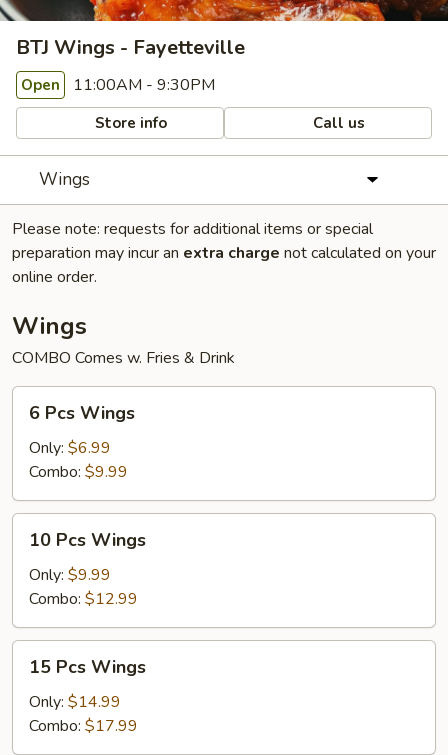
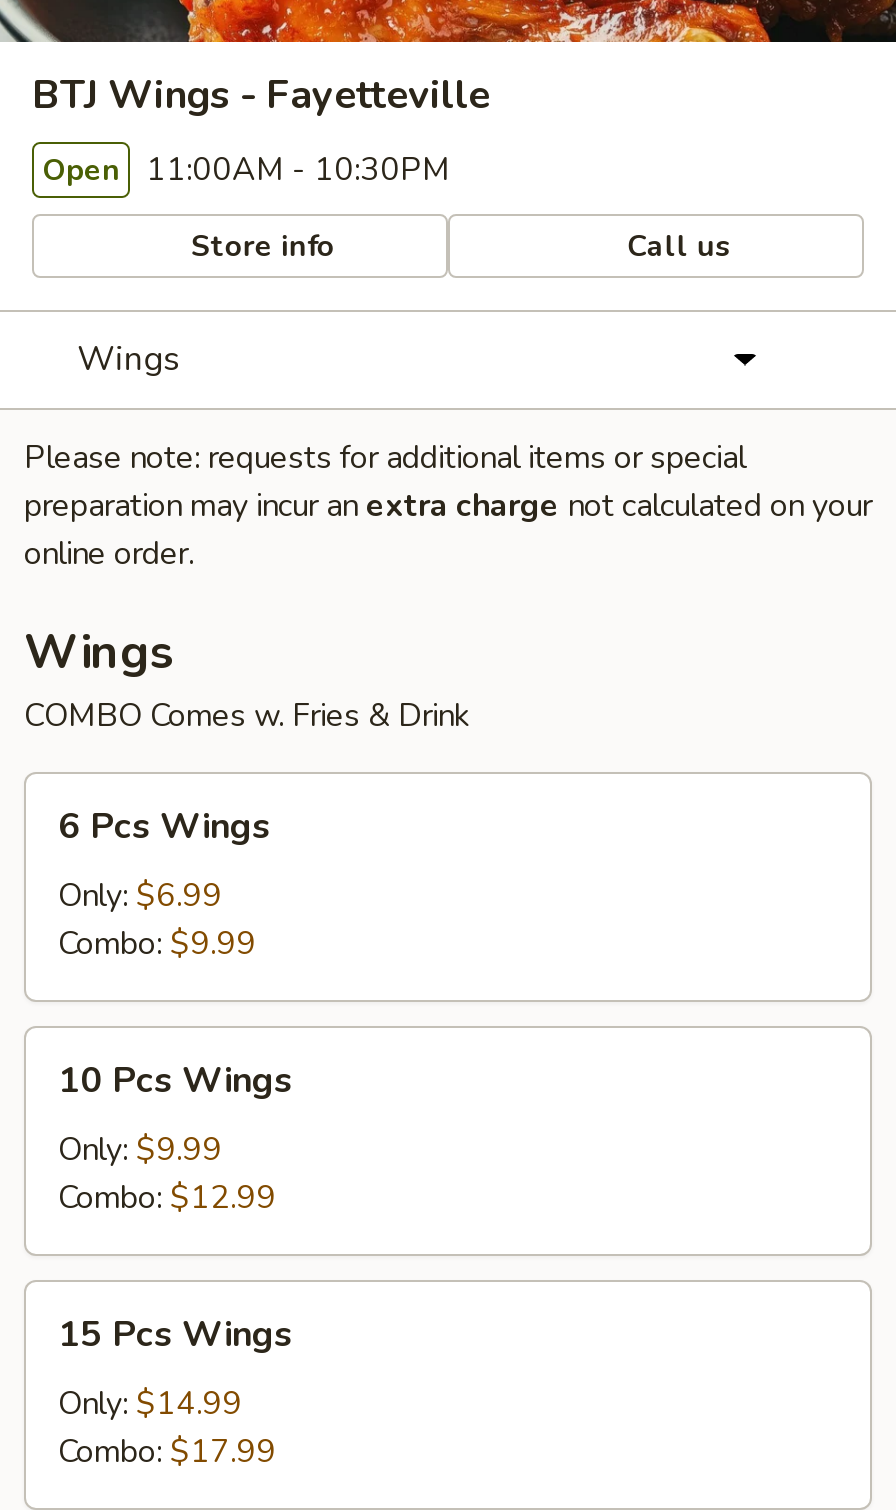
[21,74,215,96] Open 11:00AM - 9:30PM -> [42,148,450,192] Open 11:00AM - 10:30PM

